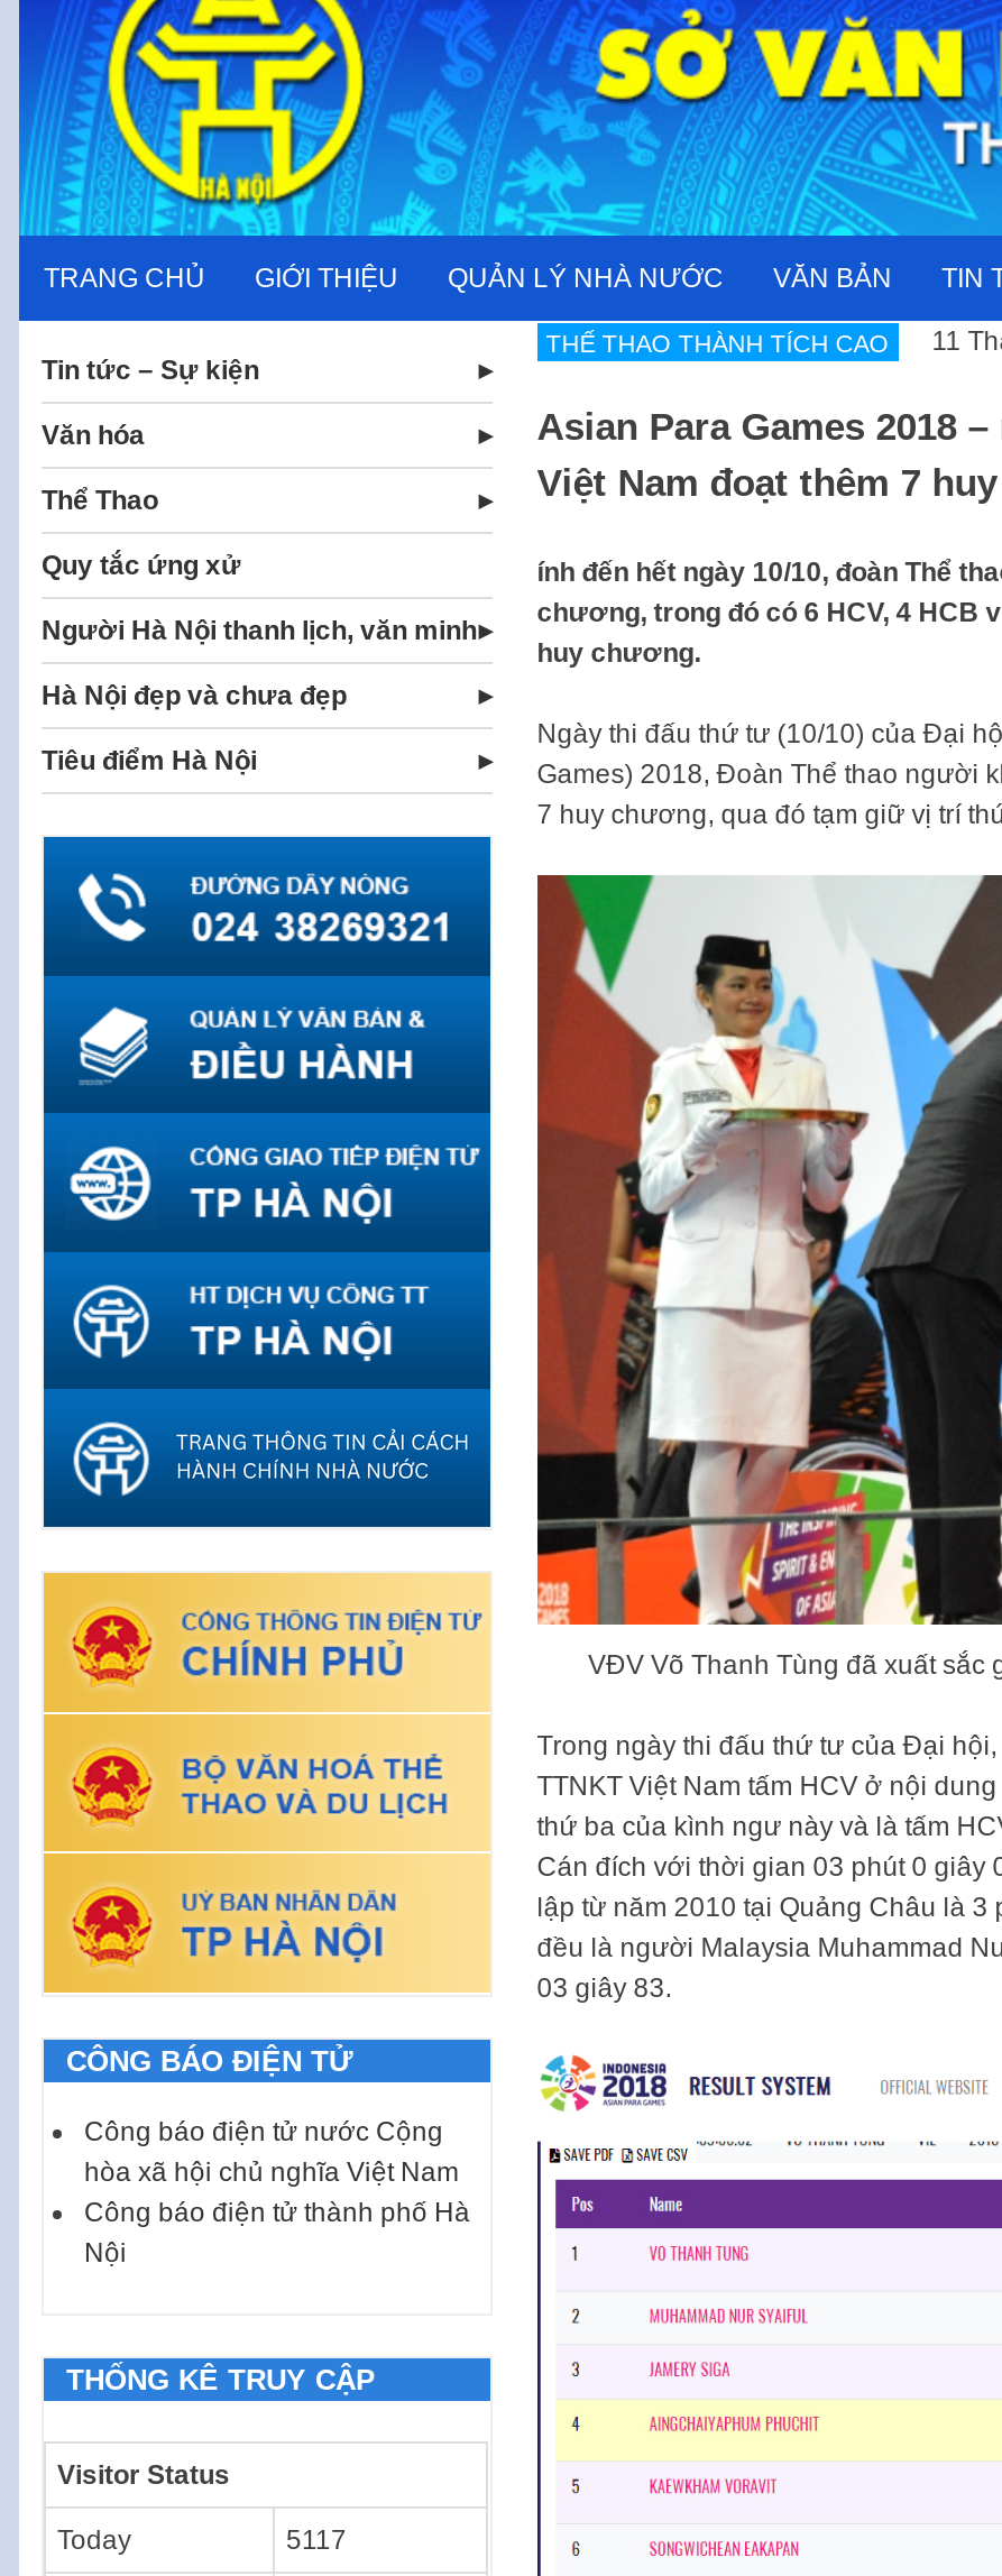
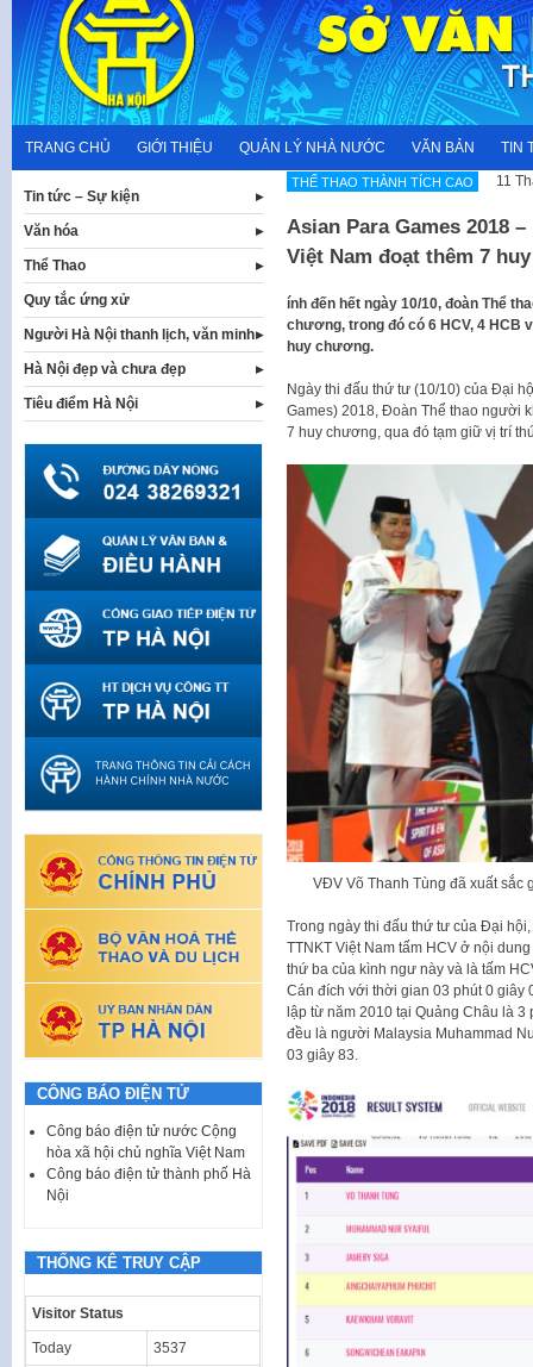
[286,2524,347,2556] 5117 -> [153,1339,187,1356] 3537

